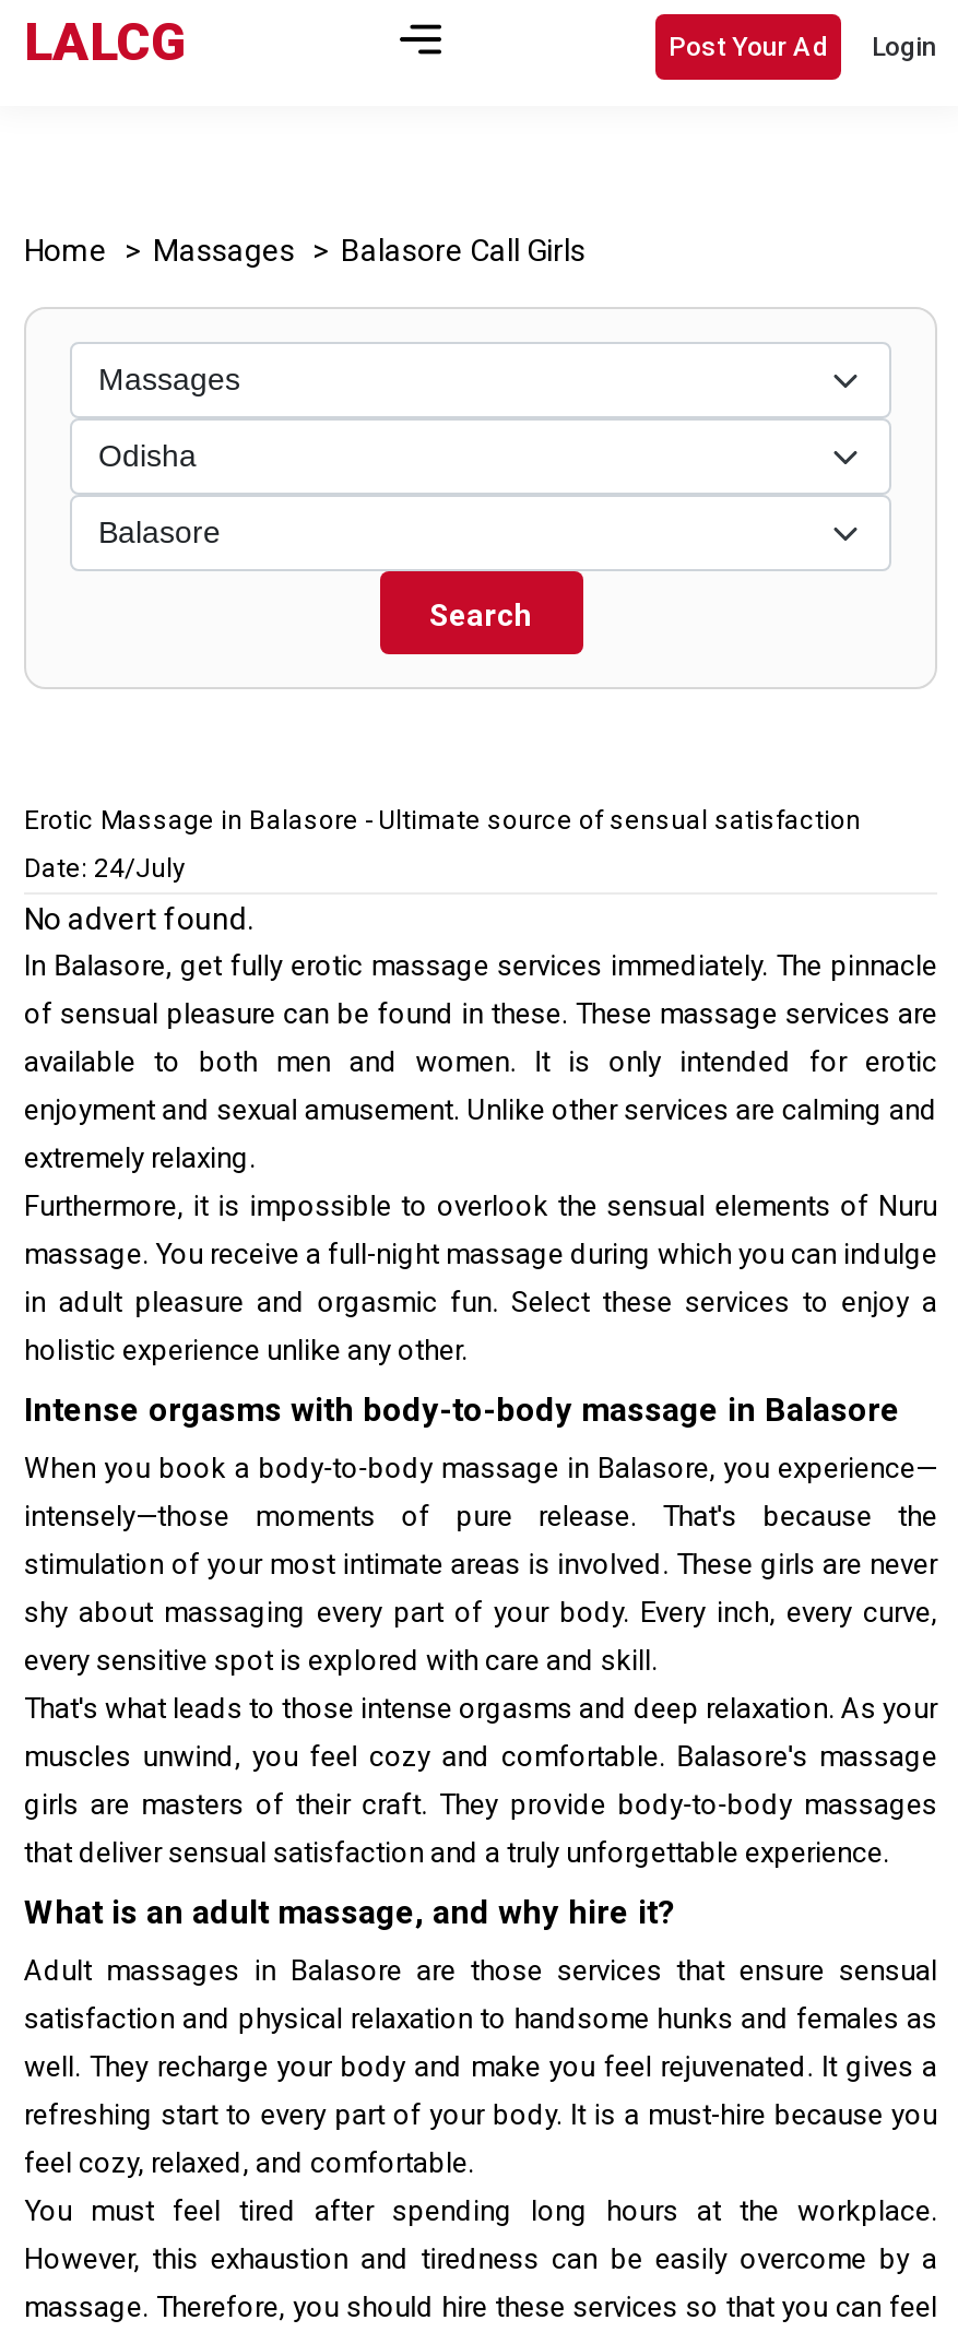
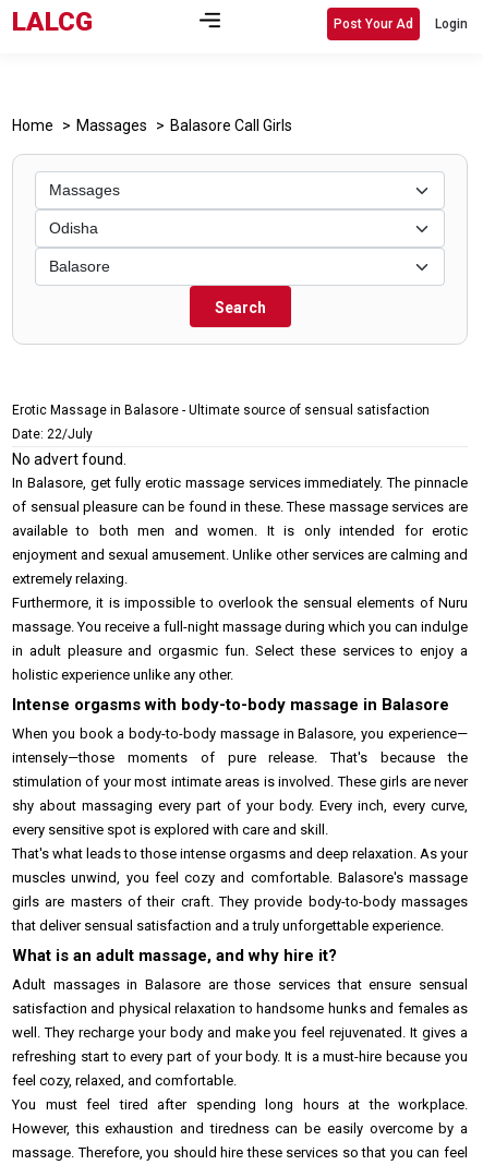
[24,853,186,884] Date: 24/July -> [12,427,93,442] Date: 22/July

